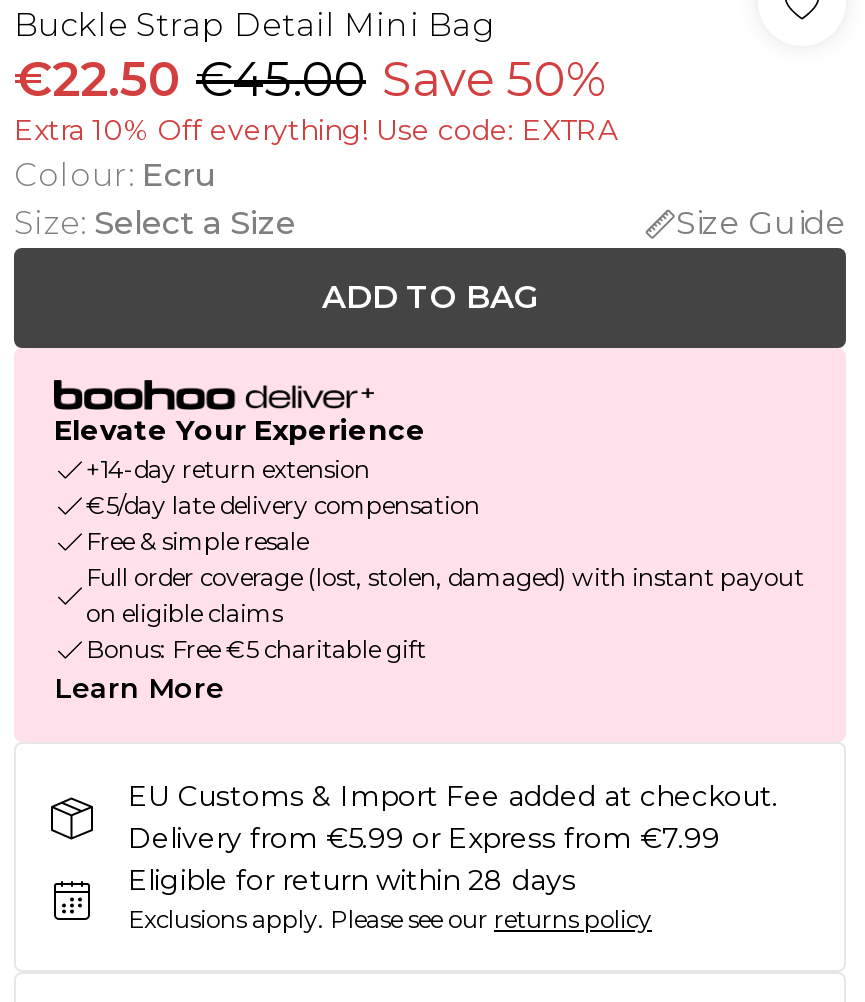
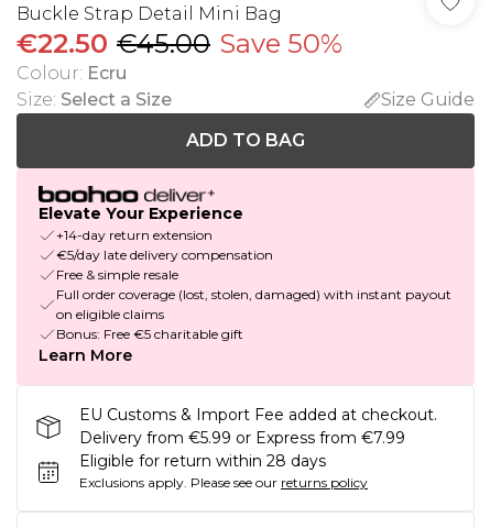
[14,112,618,148] Extra 10% Off everything! Use code: EXTRA -> none

